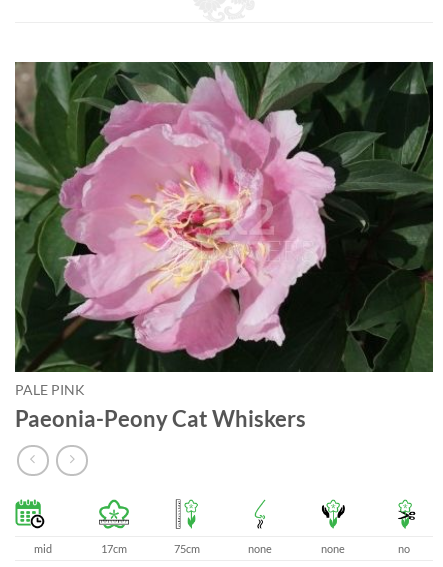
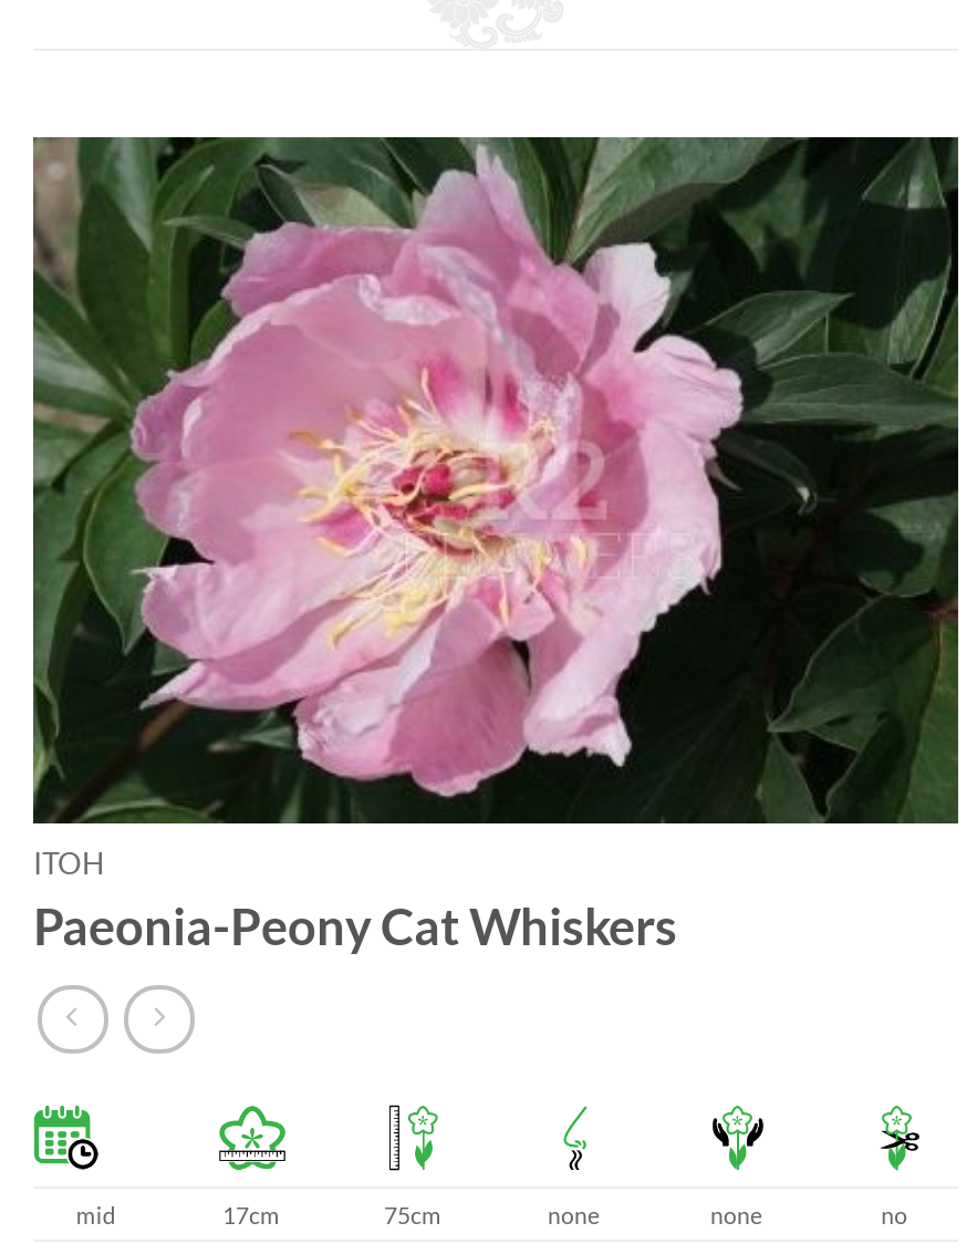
[15,382,85,398] PALE PINK -> [33,845,106,880] ITOH

